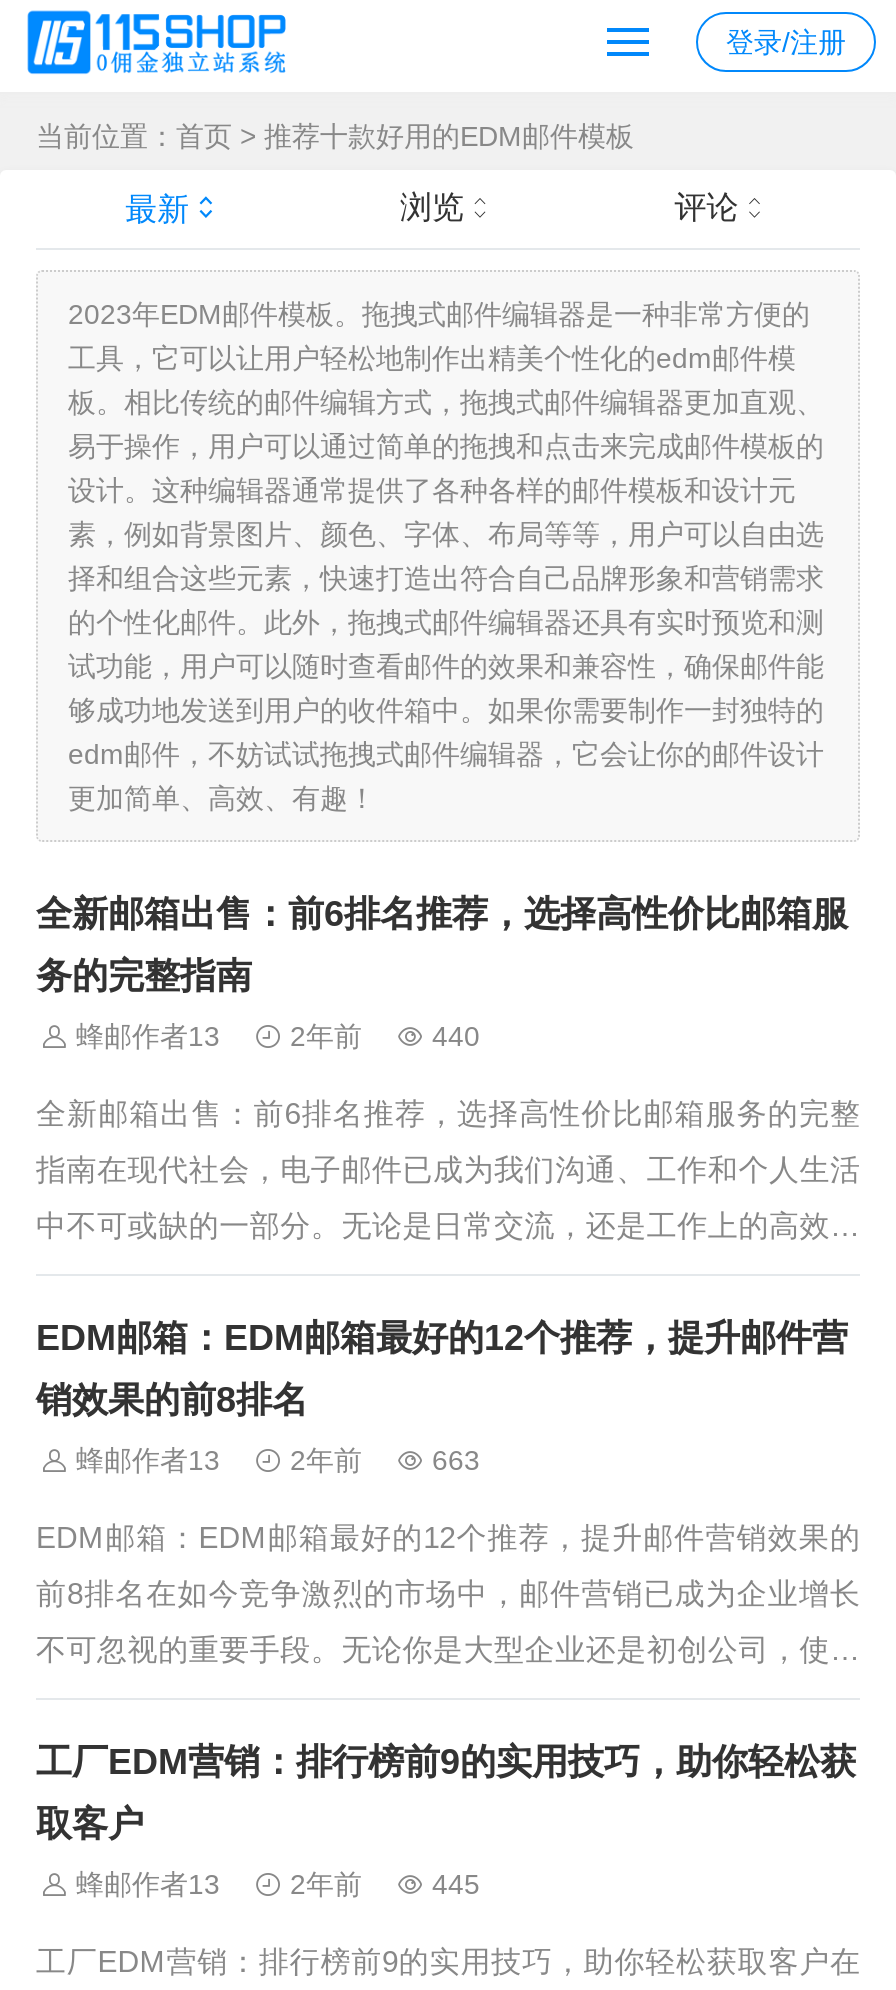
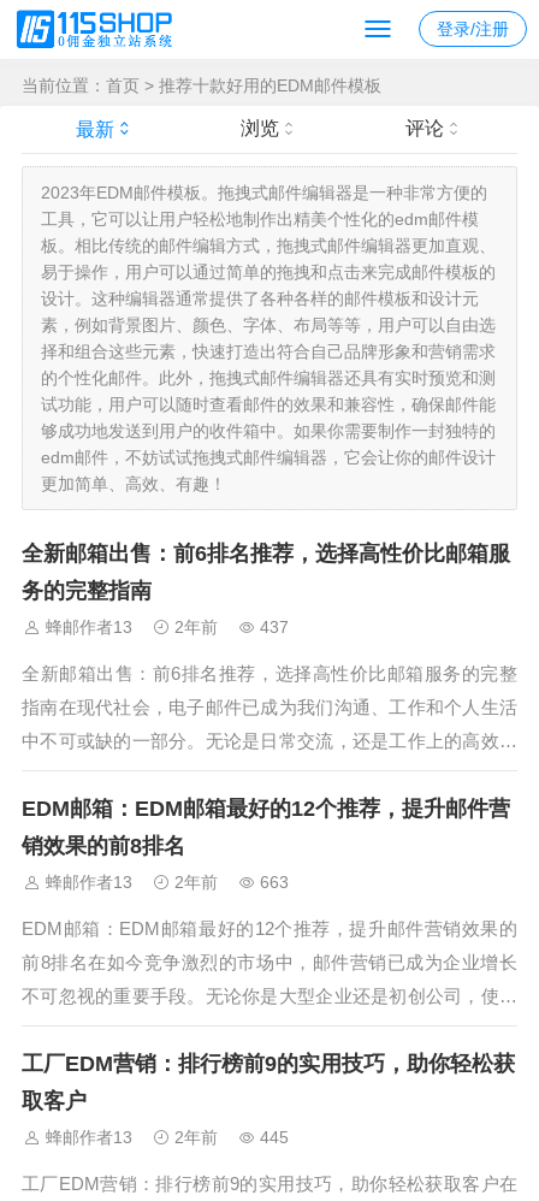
[432,1020,480,1052] 440 -> [260,617,289,637] 437

